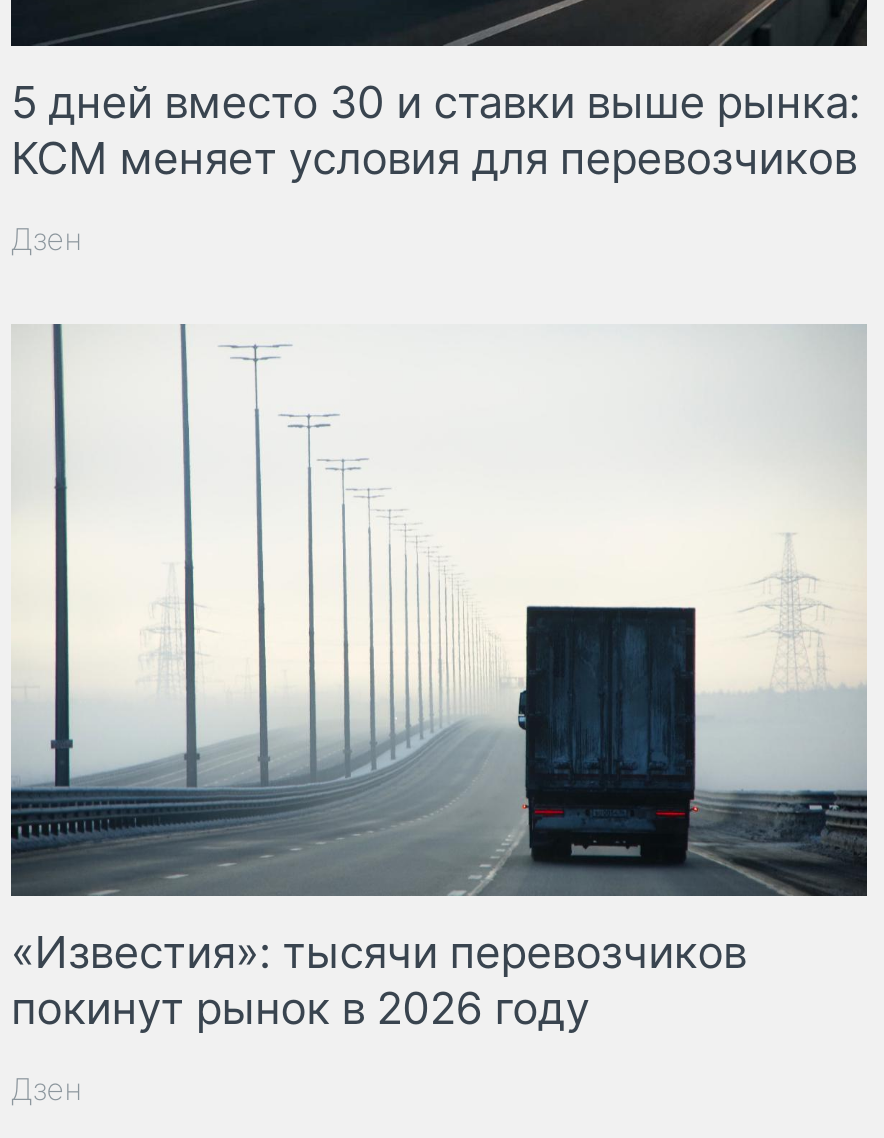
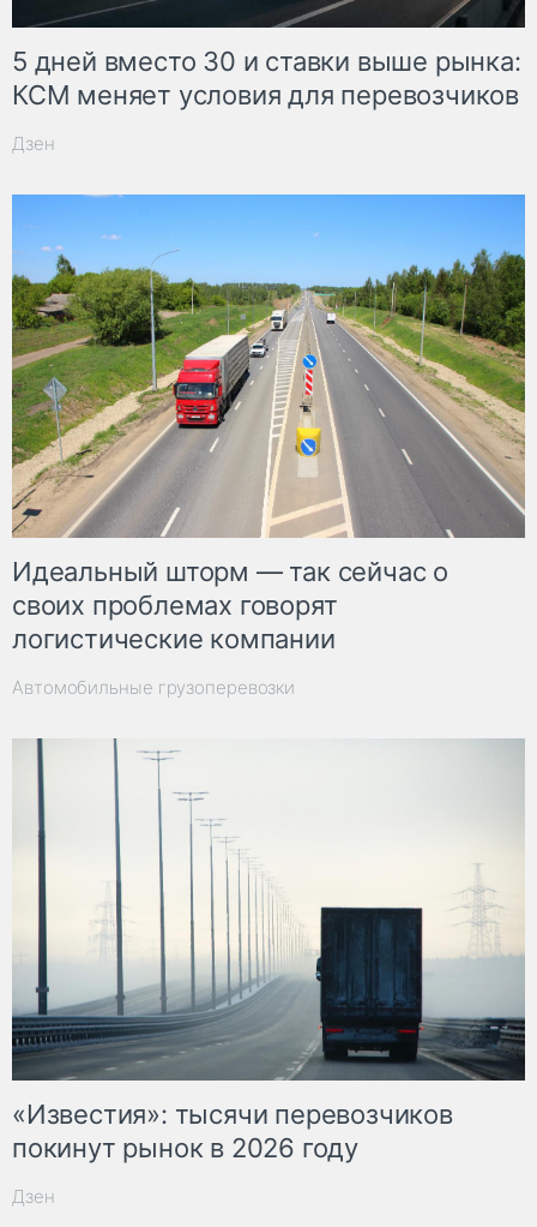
none -> [11,193,526,698] [image] | Идеальный шторм — так сейчас о | своих проблемах говорят | логистические компании | Автомобильные грузоперевозки

